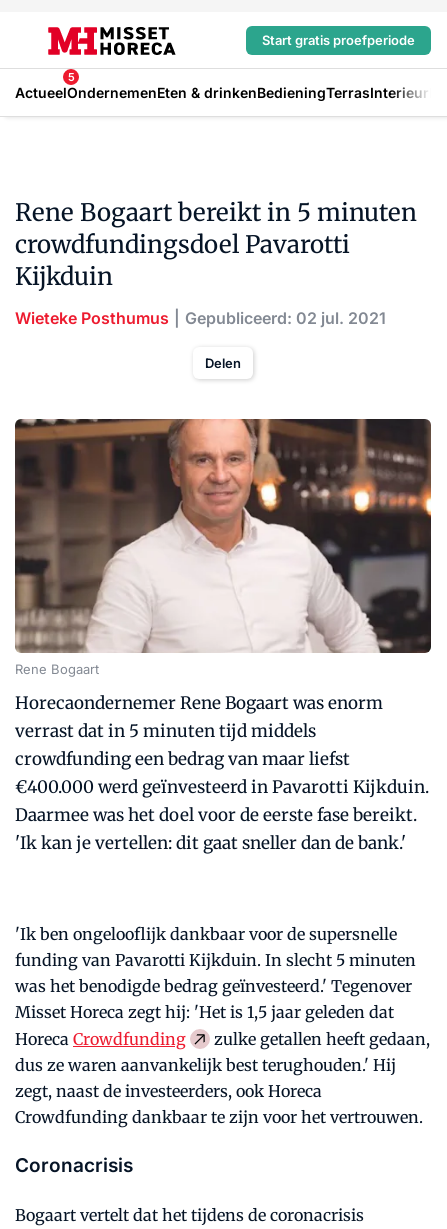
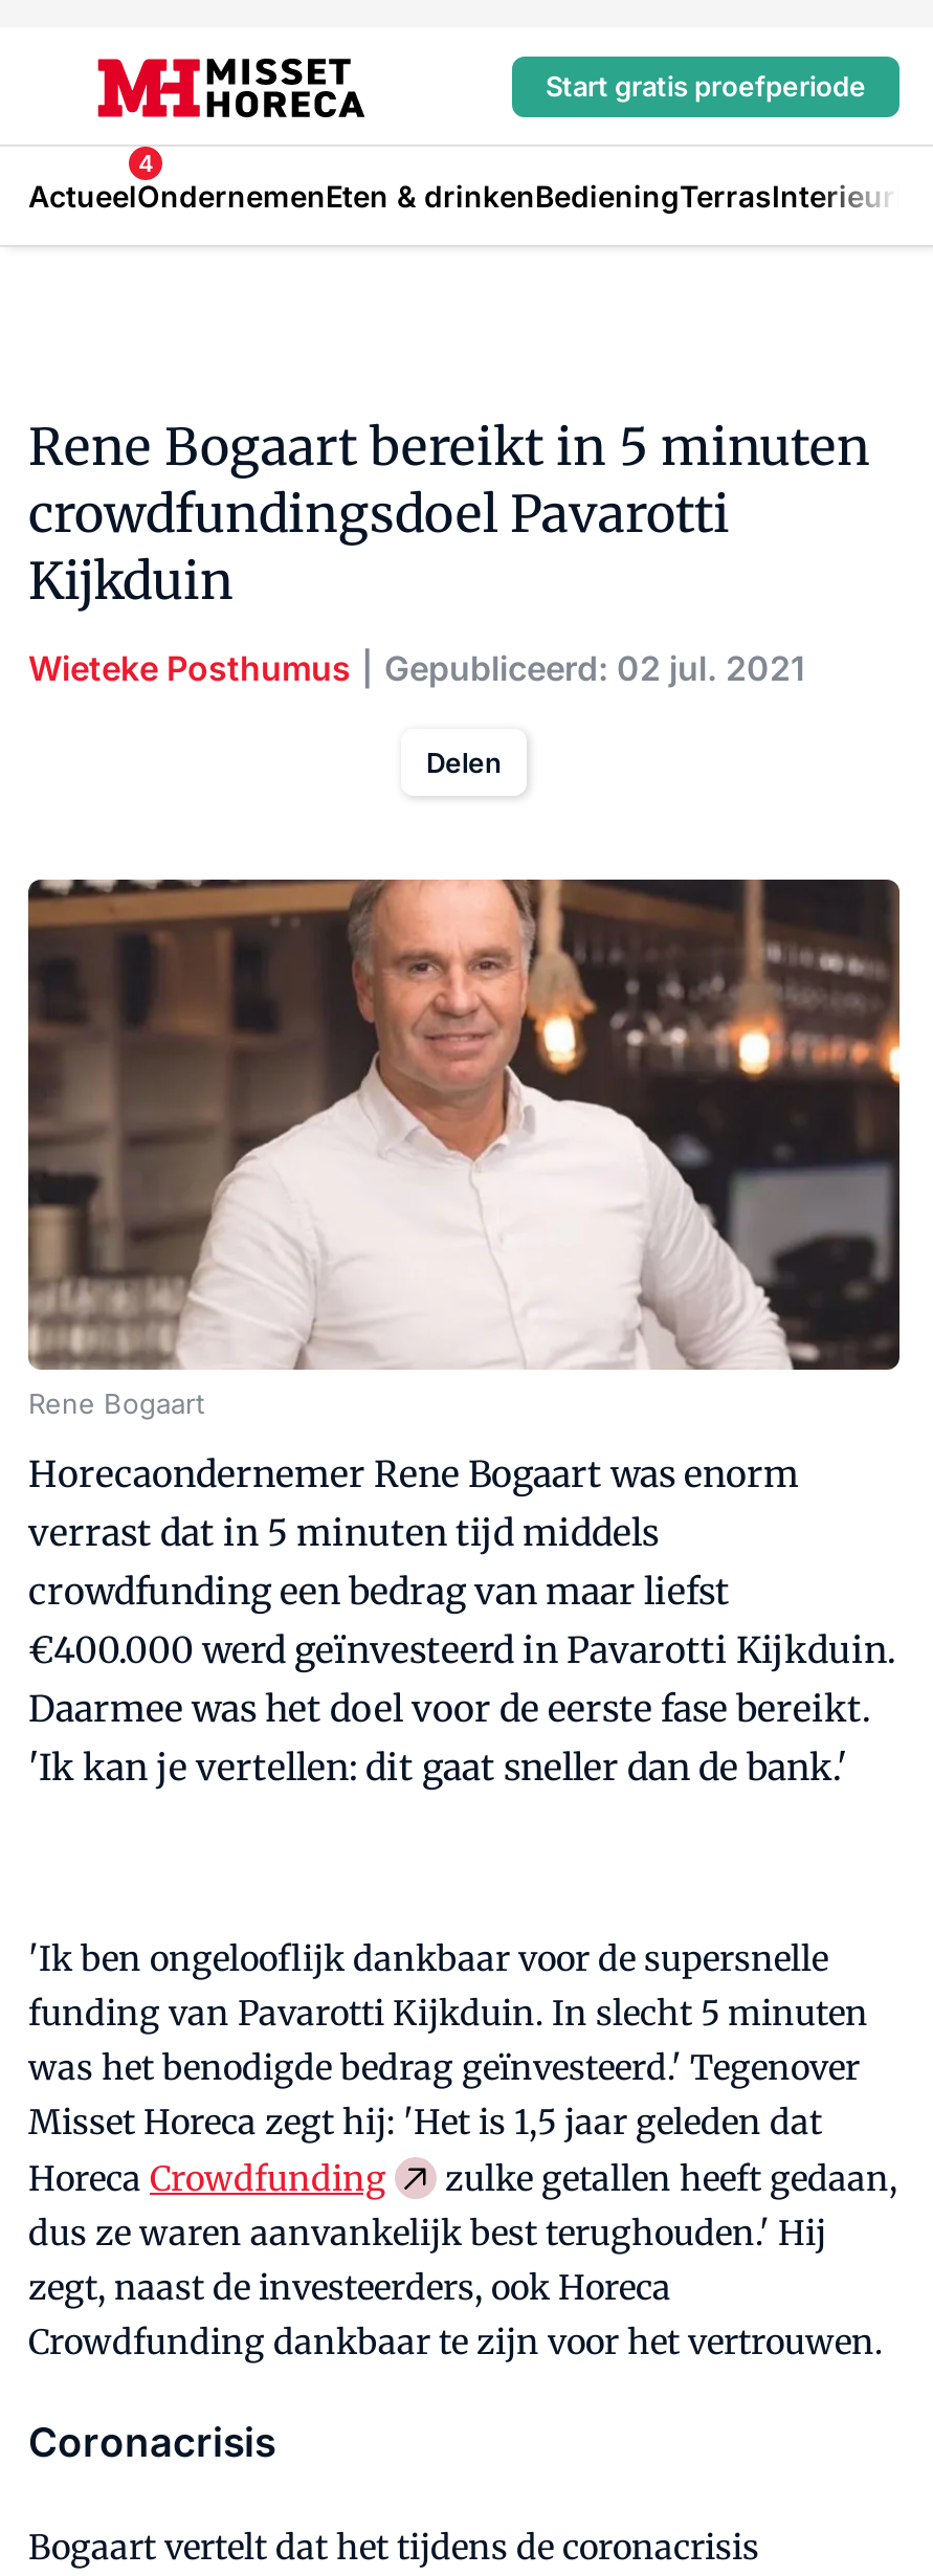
[67,70,74,84] 5 -> [138,149,153,178] 4

